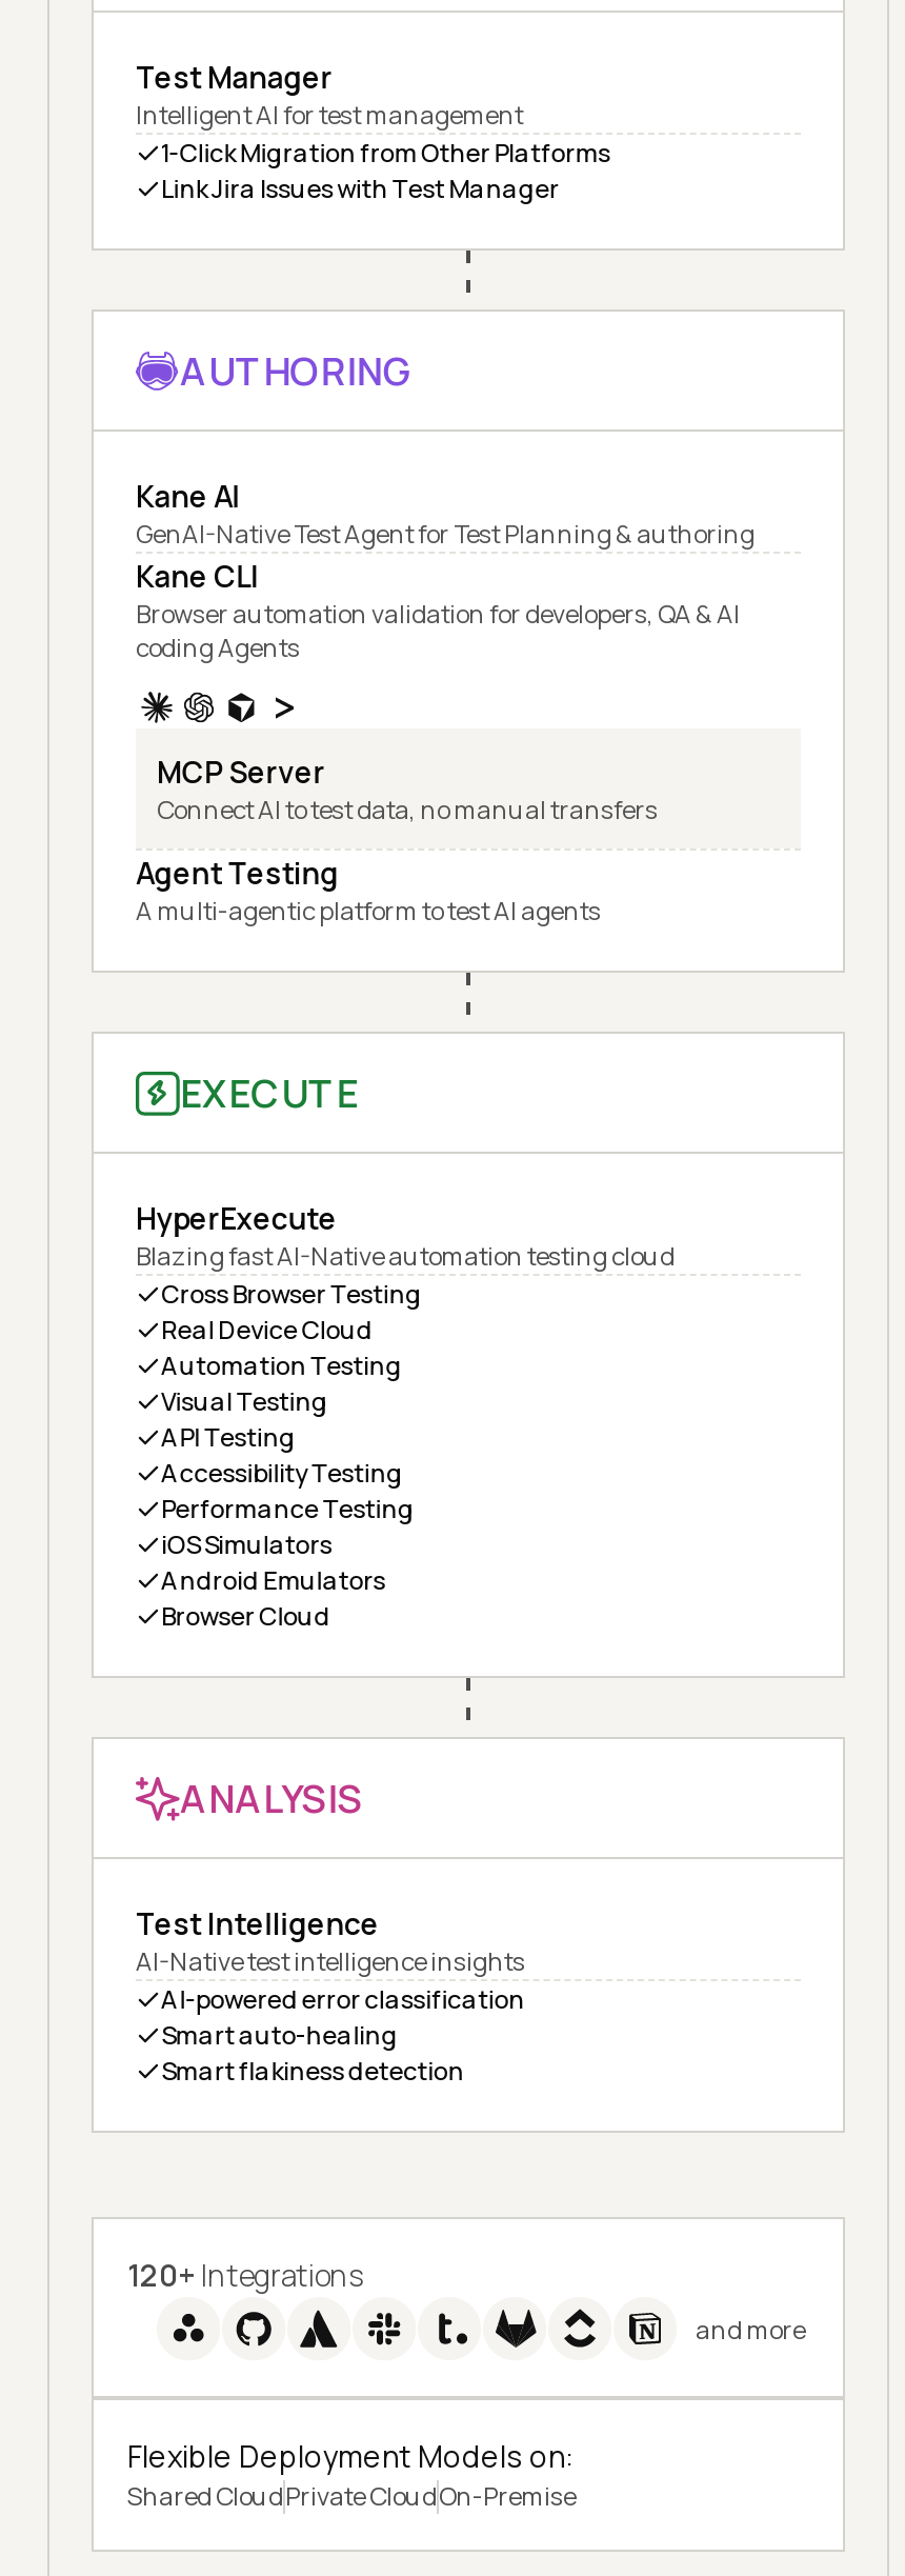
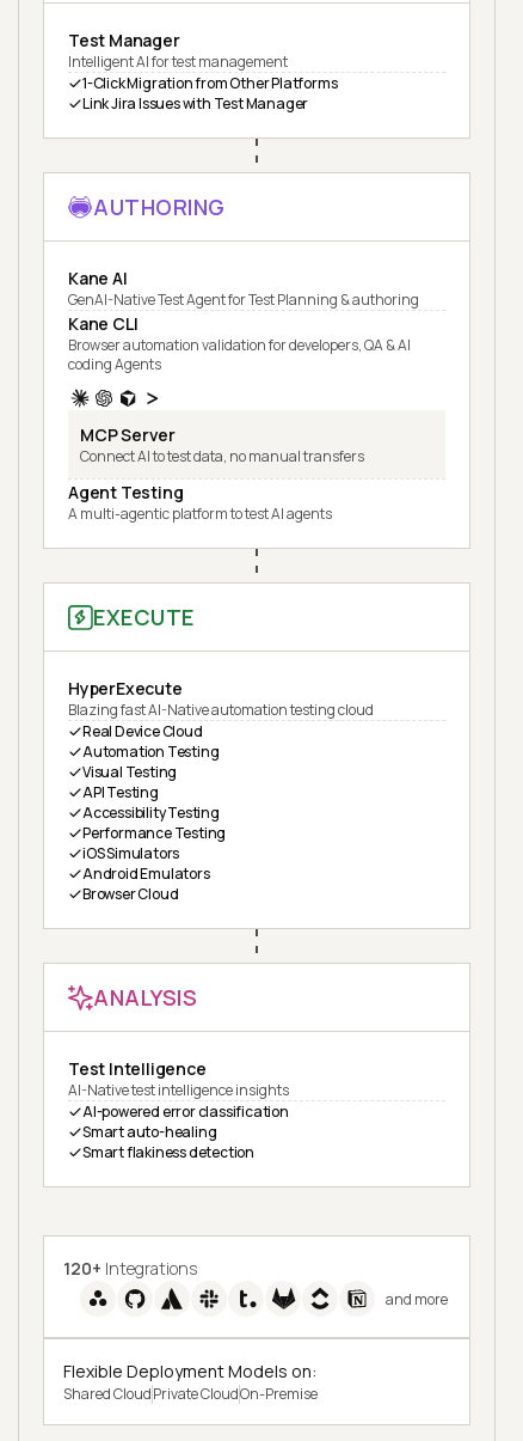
[161,1276,422,1312] Cross Browser Testing -> none

